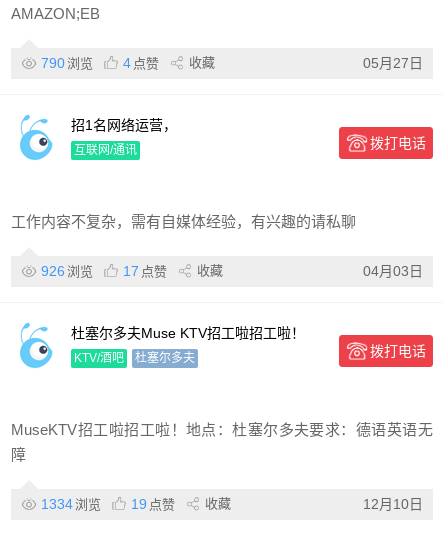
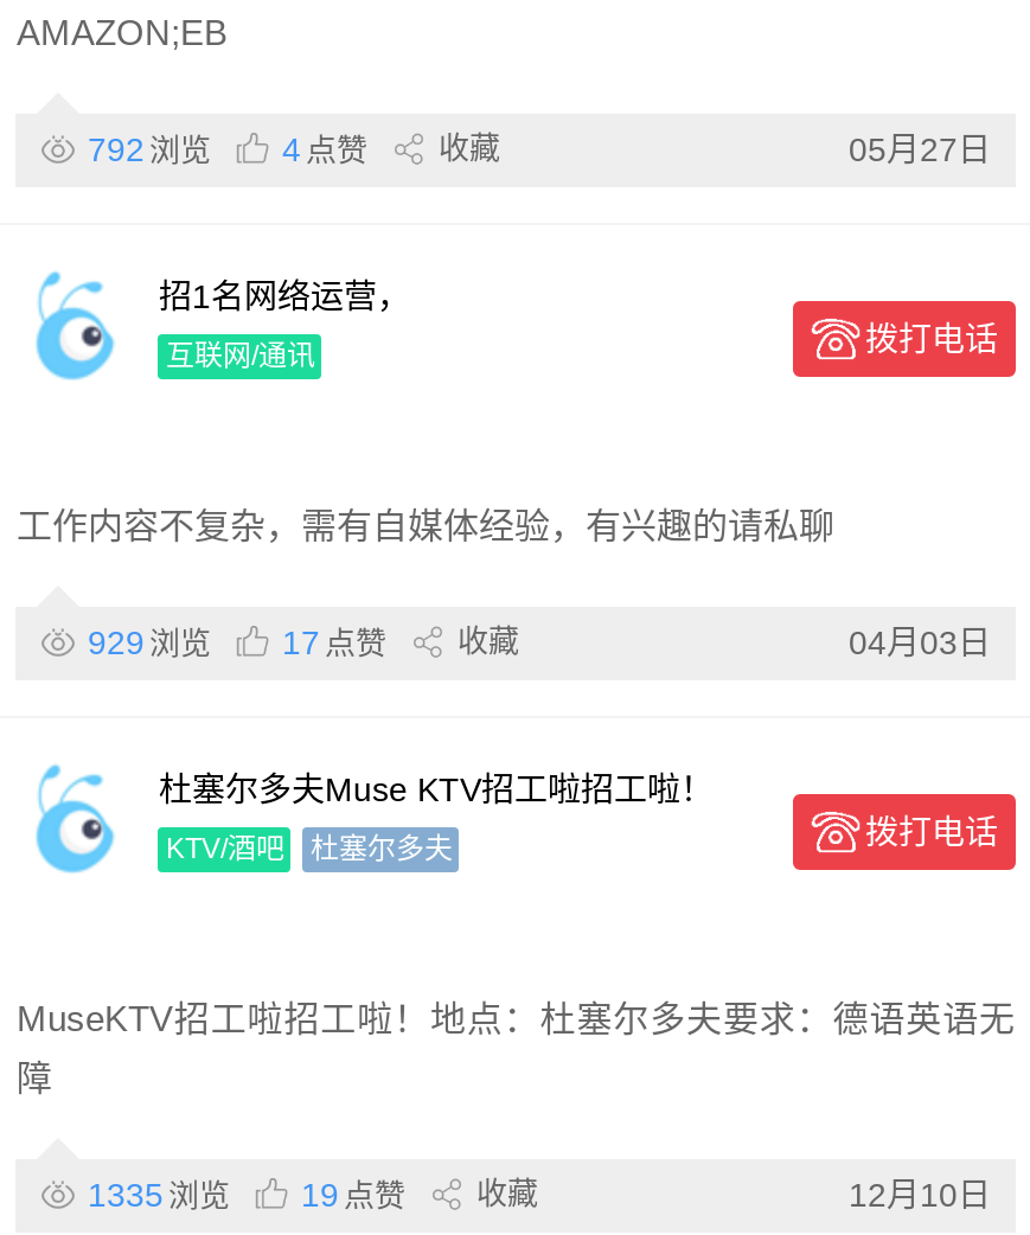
[41,55,215,71] 790 浏览 4 点赞 收藏 -> [87,130,500,168] 792 浏览 4 点赞 收藏
[41,263,223,279] 926 浏览 17 点赞 收藏 -> [87,623,519,661] 929 浏览 17 点赞 收藏
[41,496,231,512] 1334 浏览 19 点赞 收藏 -> [87,1176,538,1214] 1335 浏览 19 点赞 收藏

